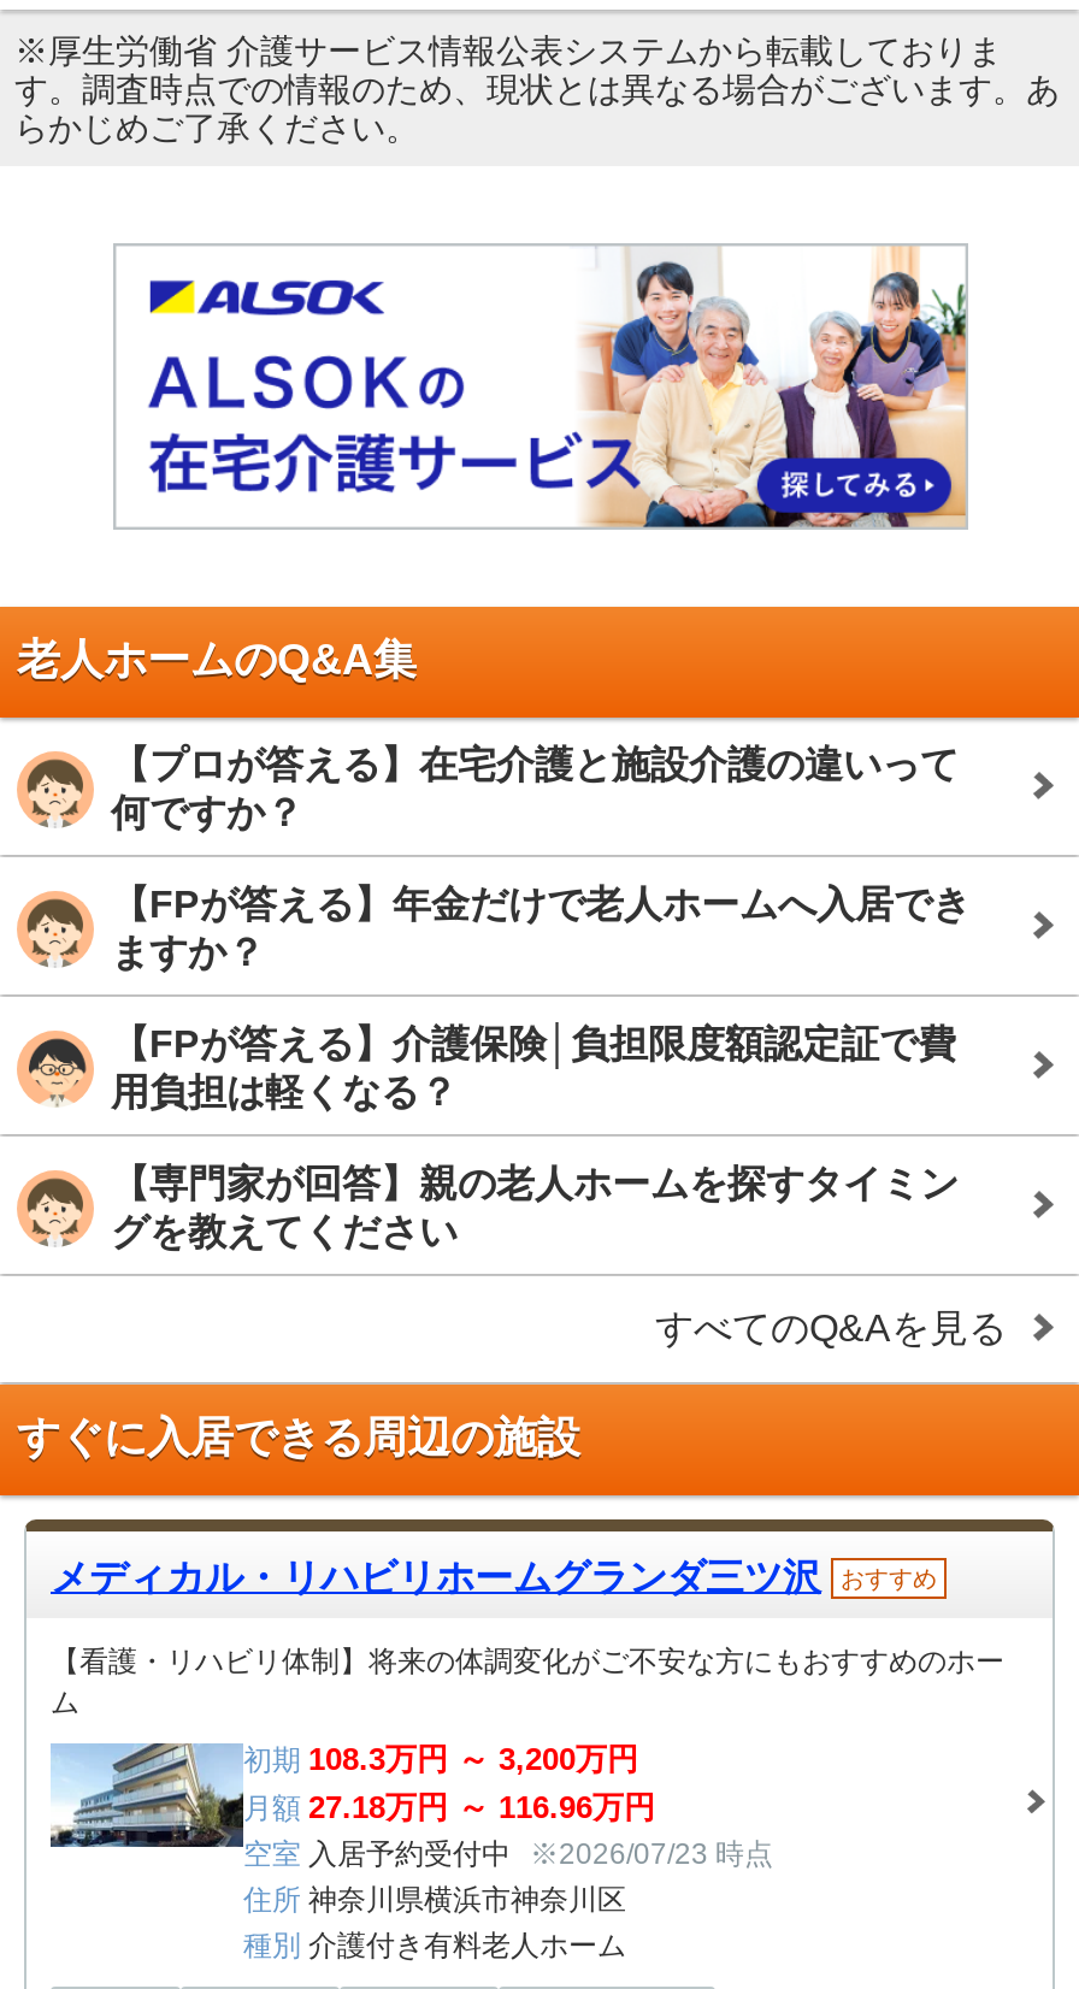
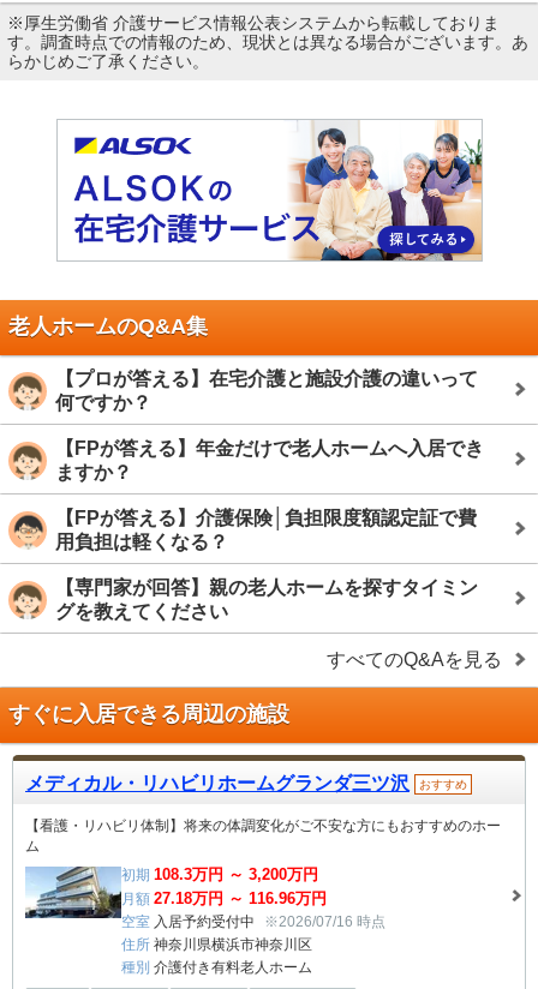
[243,1838,773,1871] 空室 入居予約受付中 ※2026/07/23 時点 -> [121,914,385,930] 空室 入居予約受付中 ※2026/07/16 時点

